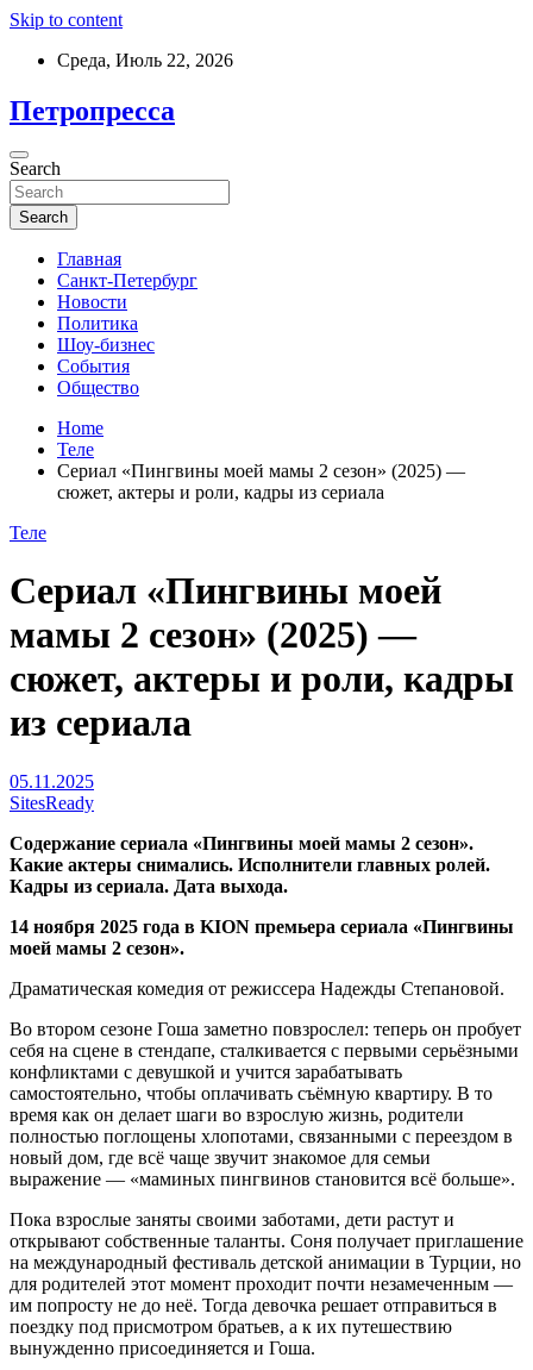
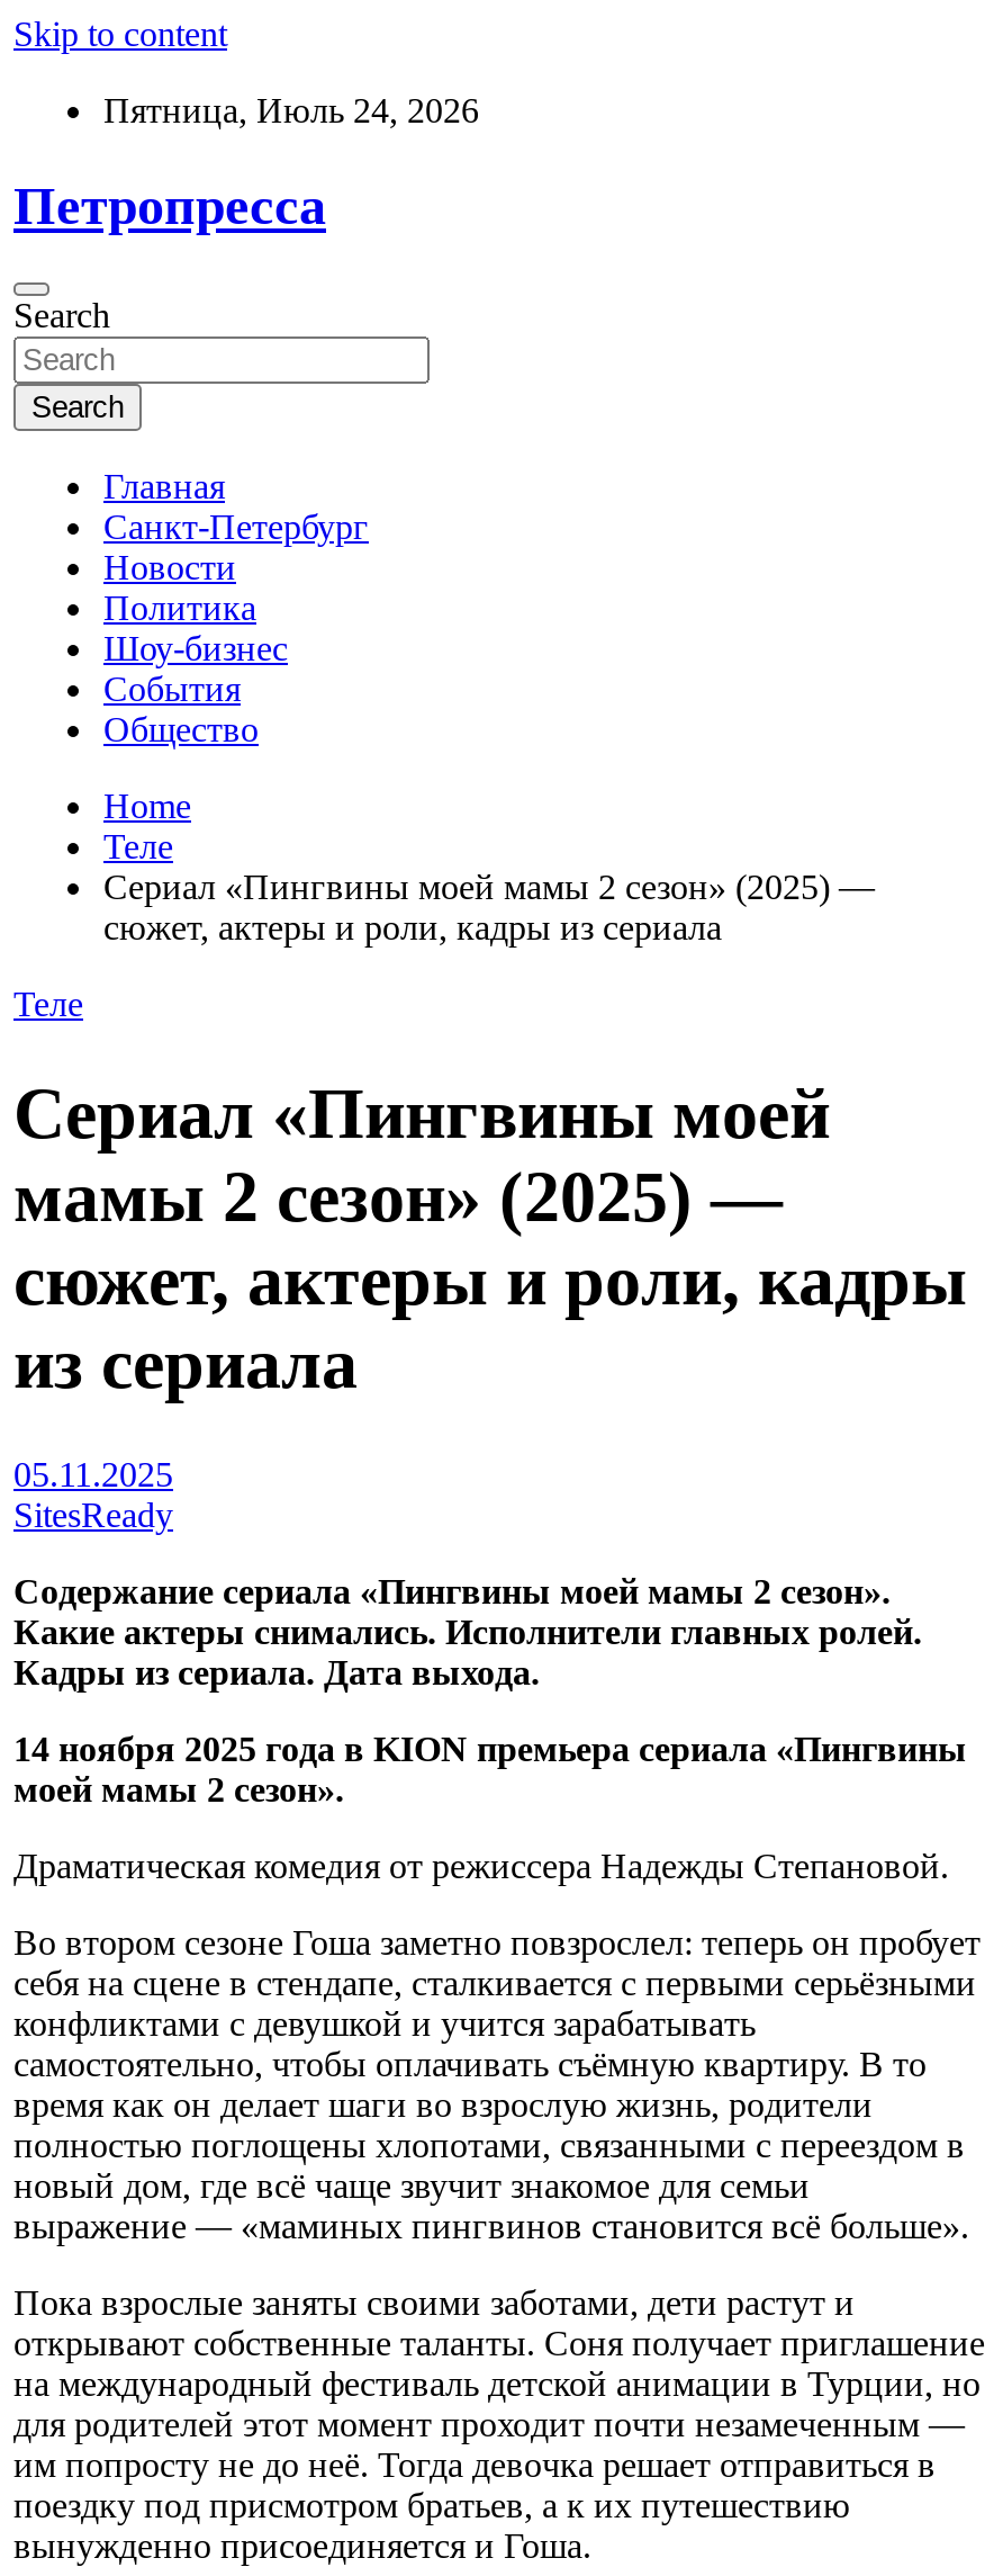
[57,50,233,70] Среда, Июль 22, 2026 -> [103,91,479,129] Пятница, Июль 24, 2026

